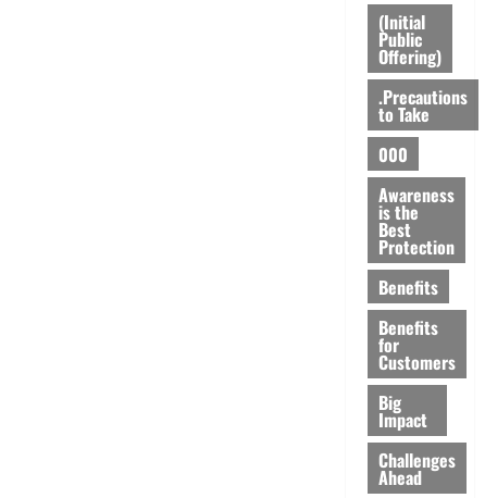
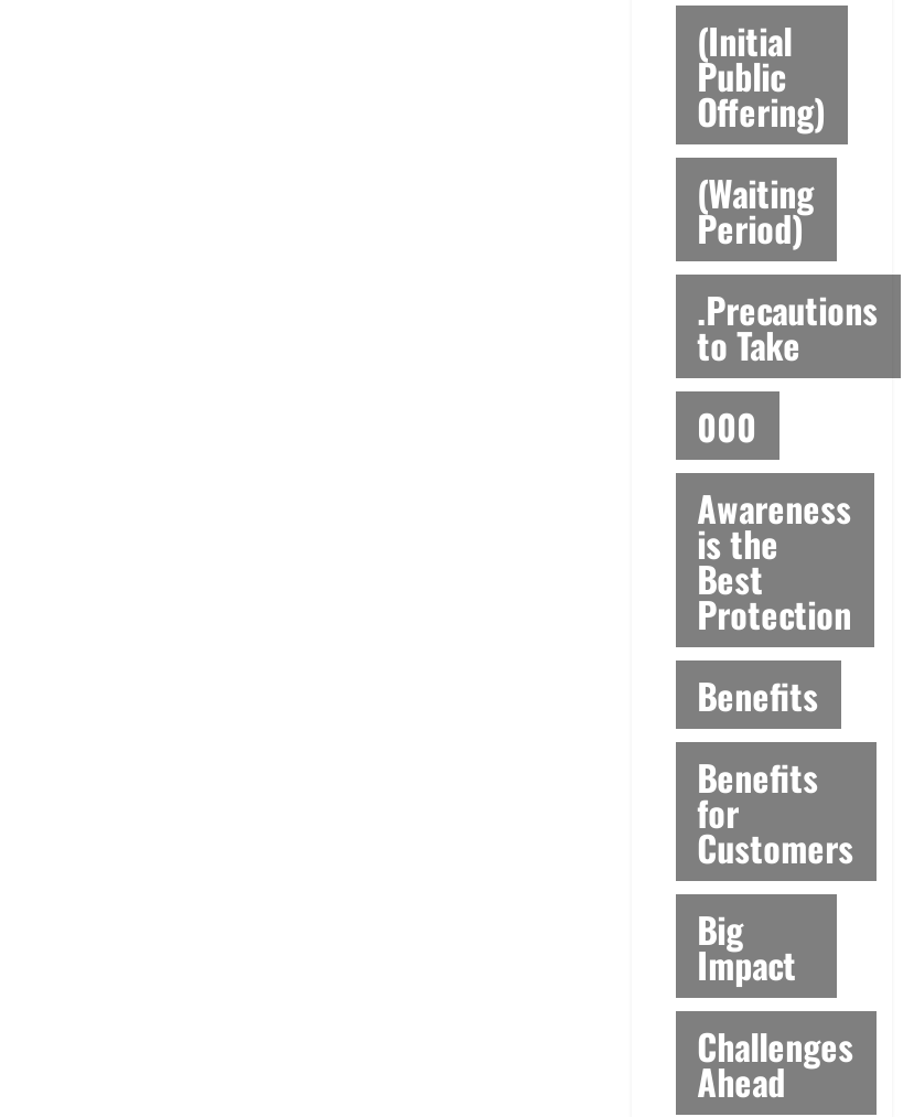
none -> [697,165,814,254] (Waiting | Period)

